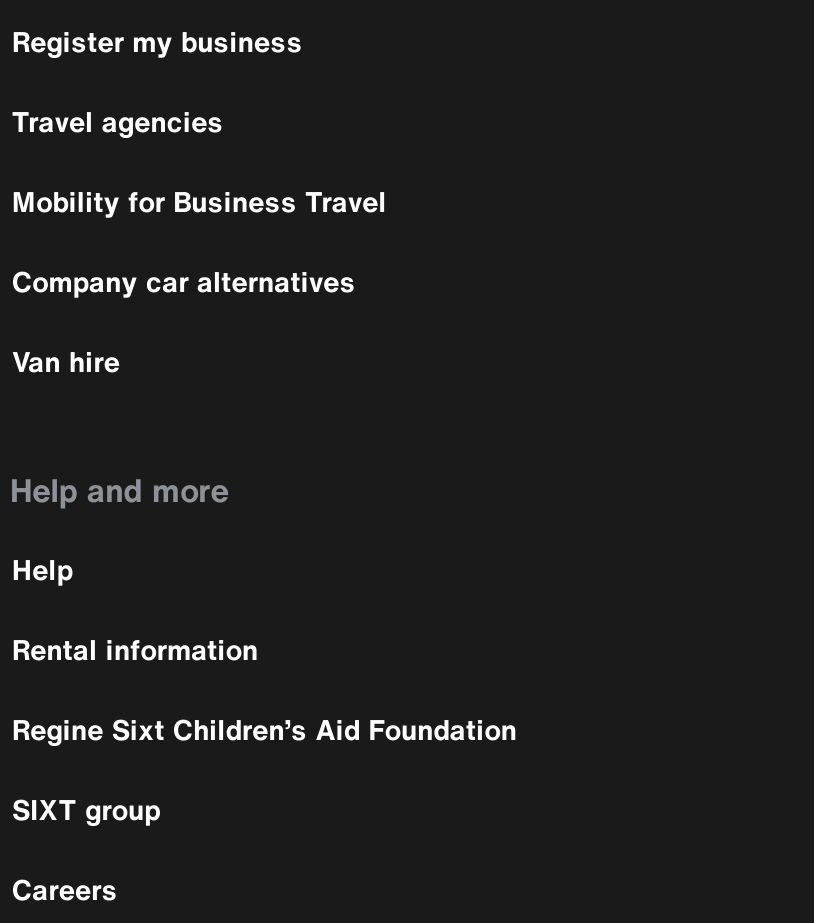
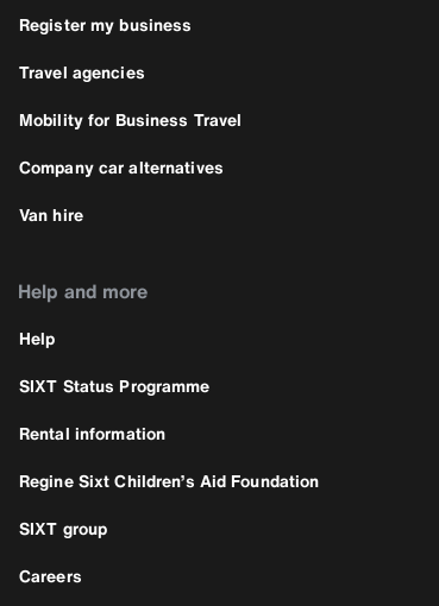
none -> [19,373,210,398] SIXT Status Programme

